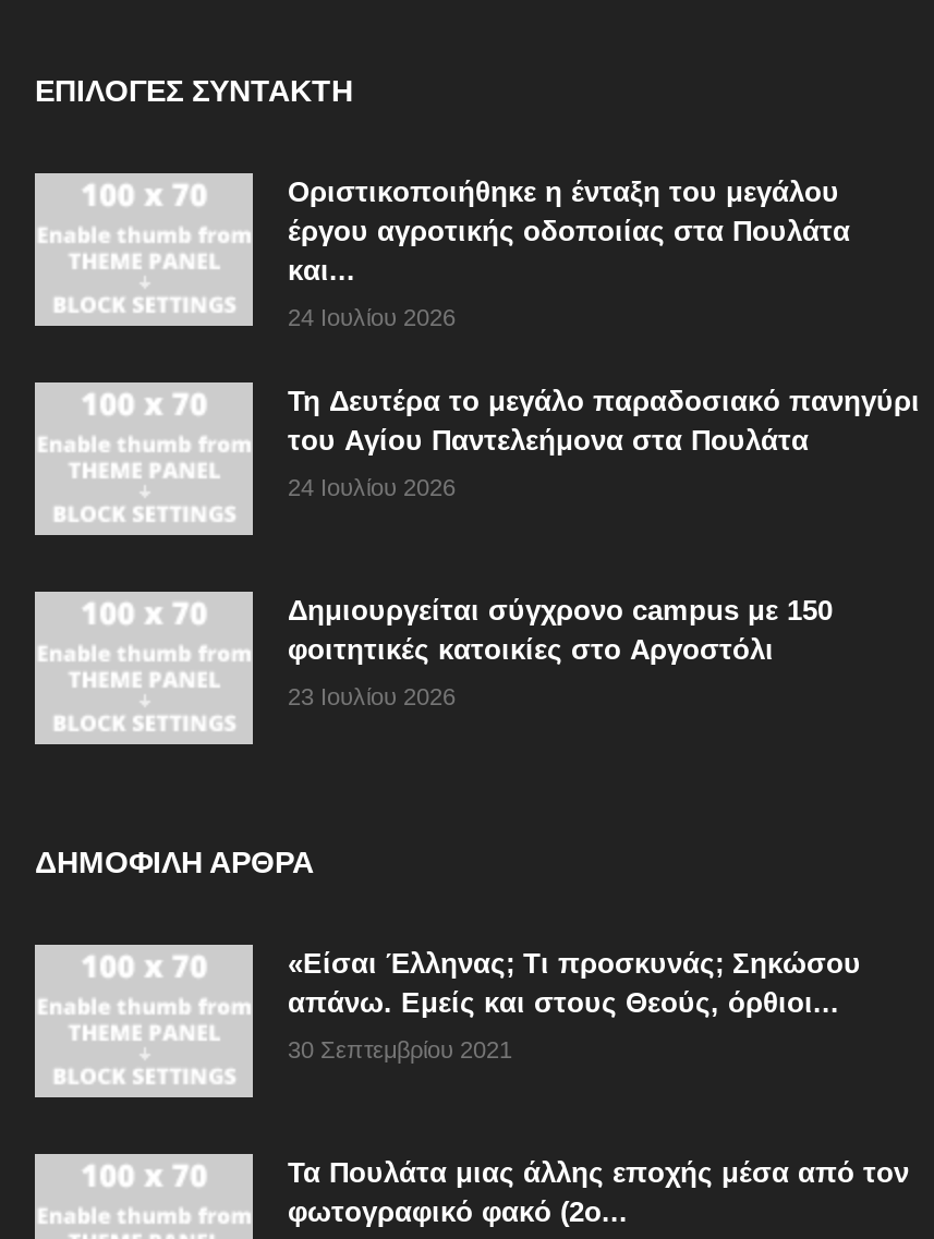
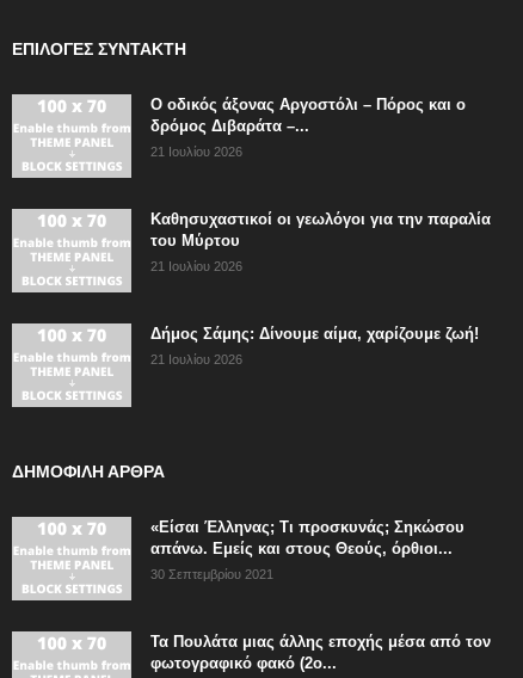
[288,176,850,287] Οριστικοποιήθηκε η ένταξη του μεγάλου | έργου αγροτικής οδοποιίας στα Πουλάτα | και... -> [150,96,466,135] Ο οδικός άξονας Αργοστόλι – Πόρος και ο | δρόμος Διβαράτα –...
[288,304,456,330] 24 Ιουλίου 2026 -> [150,145,242,159] 21 Ιουλίου 2026
[288,385,920,457] Τη Δευτέρα το μεγάλο παραδοσιακό πανηγύρι | του Αγίου Παντελεήμονα στα Πουλάτα -> [150,210,491,250] Καθησυχαστικοί οι γεωλόγοι για την παραλία | του Μύρτου
[288,474,456,500] 24 Ιουλίου 2026 -> [150,259,242,273] 21 Ιουλίου 2026
[288,594,833,666] Δημιουργείται σύγχρονο campus με 150 | φοιτητικές κατοικίες στο Αργοστόλι -> [150,325,479,343] Δήμος Σάμης: Δίνουμε αίμα, χαρίζουμε ζωή!
[288,683,456,710] 23 Ιουλίου 2026 -> [150,352,242,367] 21 Ιουλίου 2026

